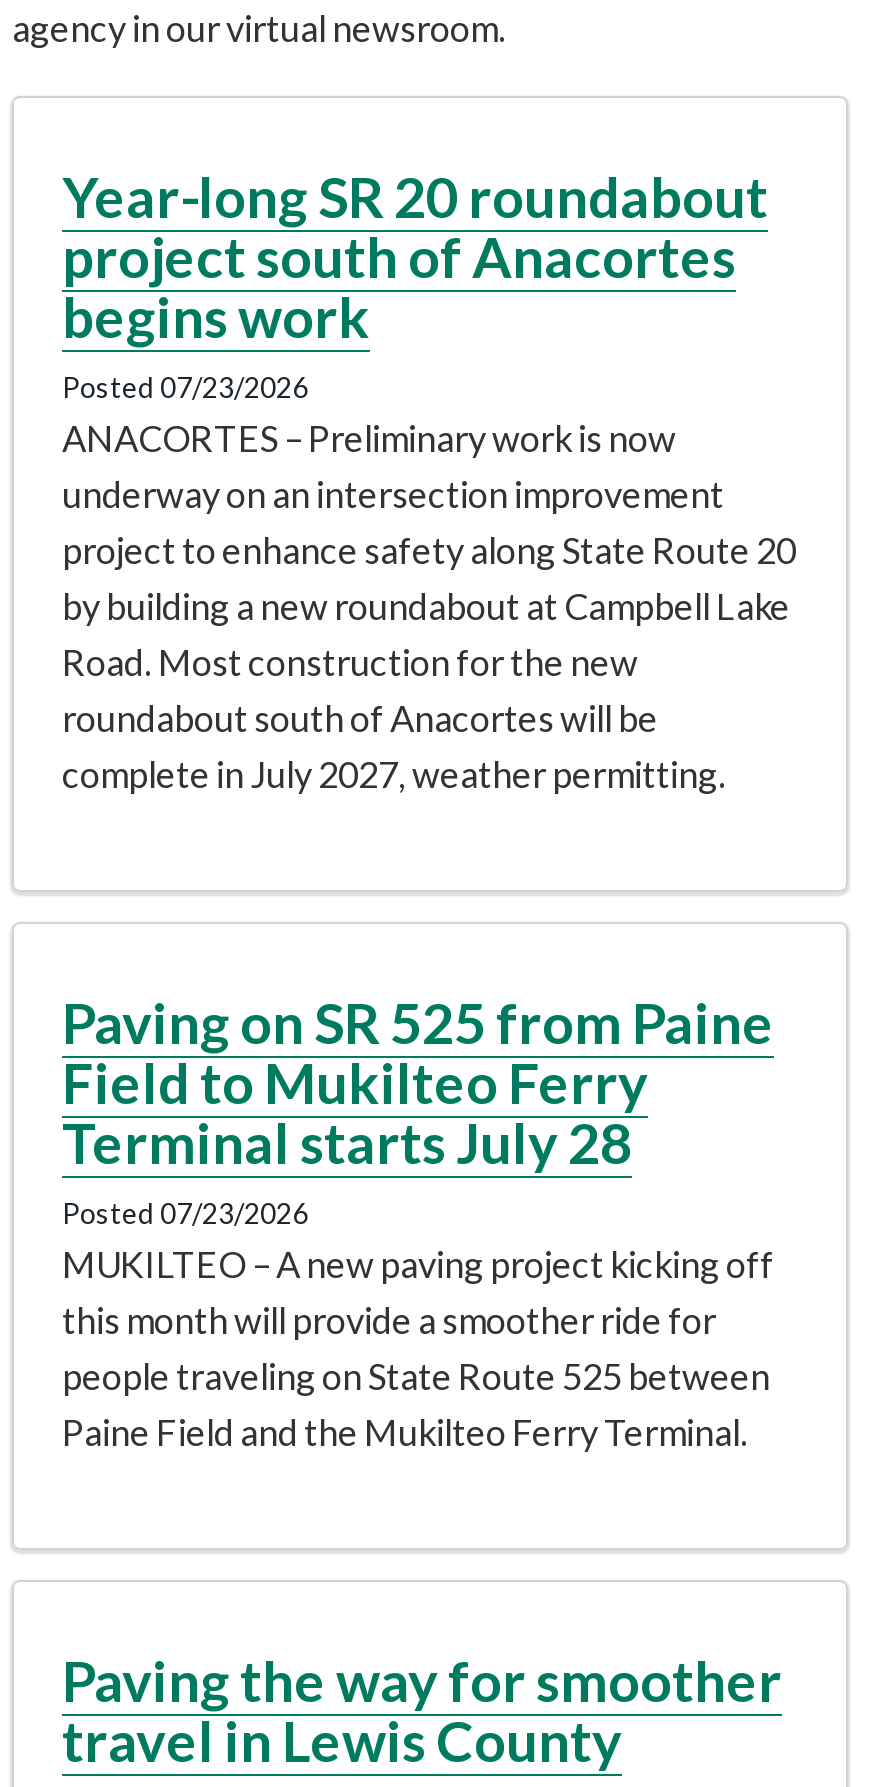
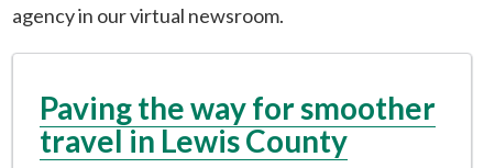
[62,162,796,796] Year-long SR 20 roundabout | project south of Anacortes | begins work | Posted 07/23/2026 | ANACORTES – Preliminary work is now | underway on an intersection improvement | project to enhance safety along State Route 20 | by building a new roundabout at Campbell Lake | Road. Most construction for the new | roundabout south of Anacortes will be | complete in July 2027, weather permitting. -> none
[62,988,774,1454] Paving on SR 525 from Paine | Field to Mukilteo Ferry | Terminal starts July 28 | Posted 07/23/2026 | MUKILTEO – A new paving project kicking off | this month will provide a smoother ride for | people traveling on State Route 525 between | Paine Field and the Mukilteo Ferry Terminal. -> none

